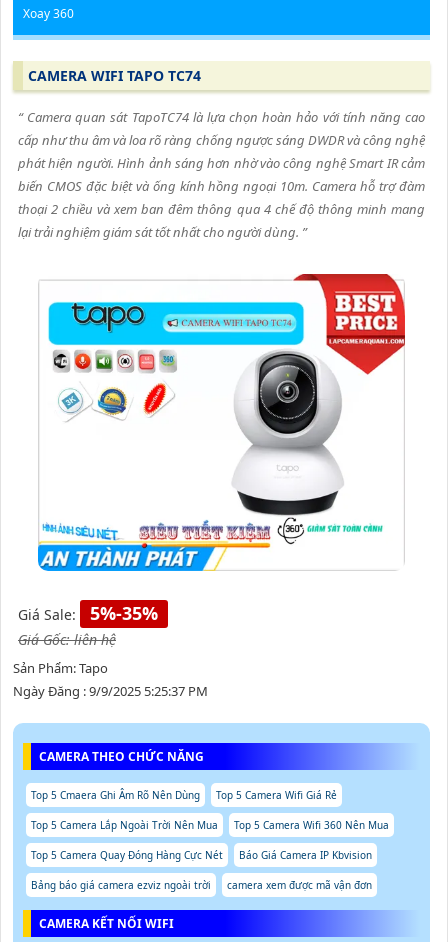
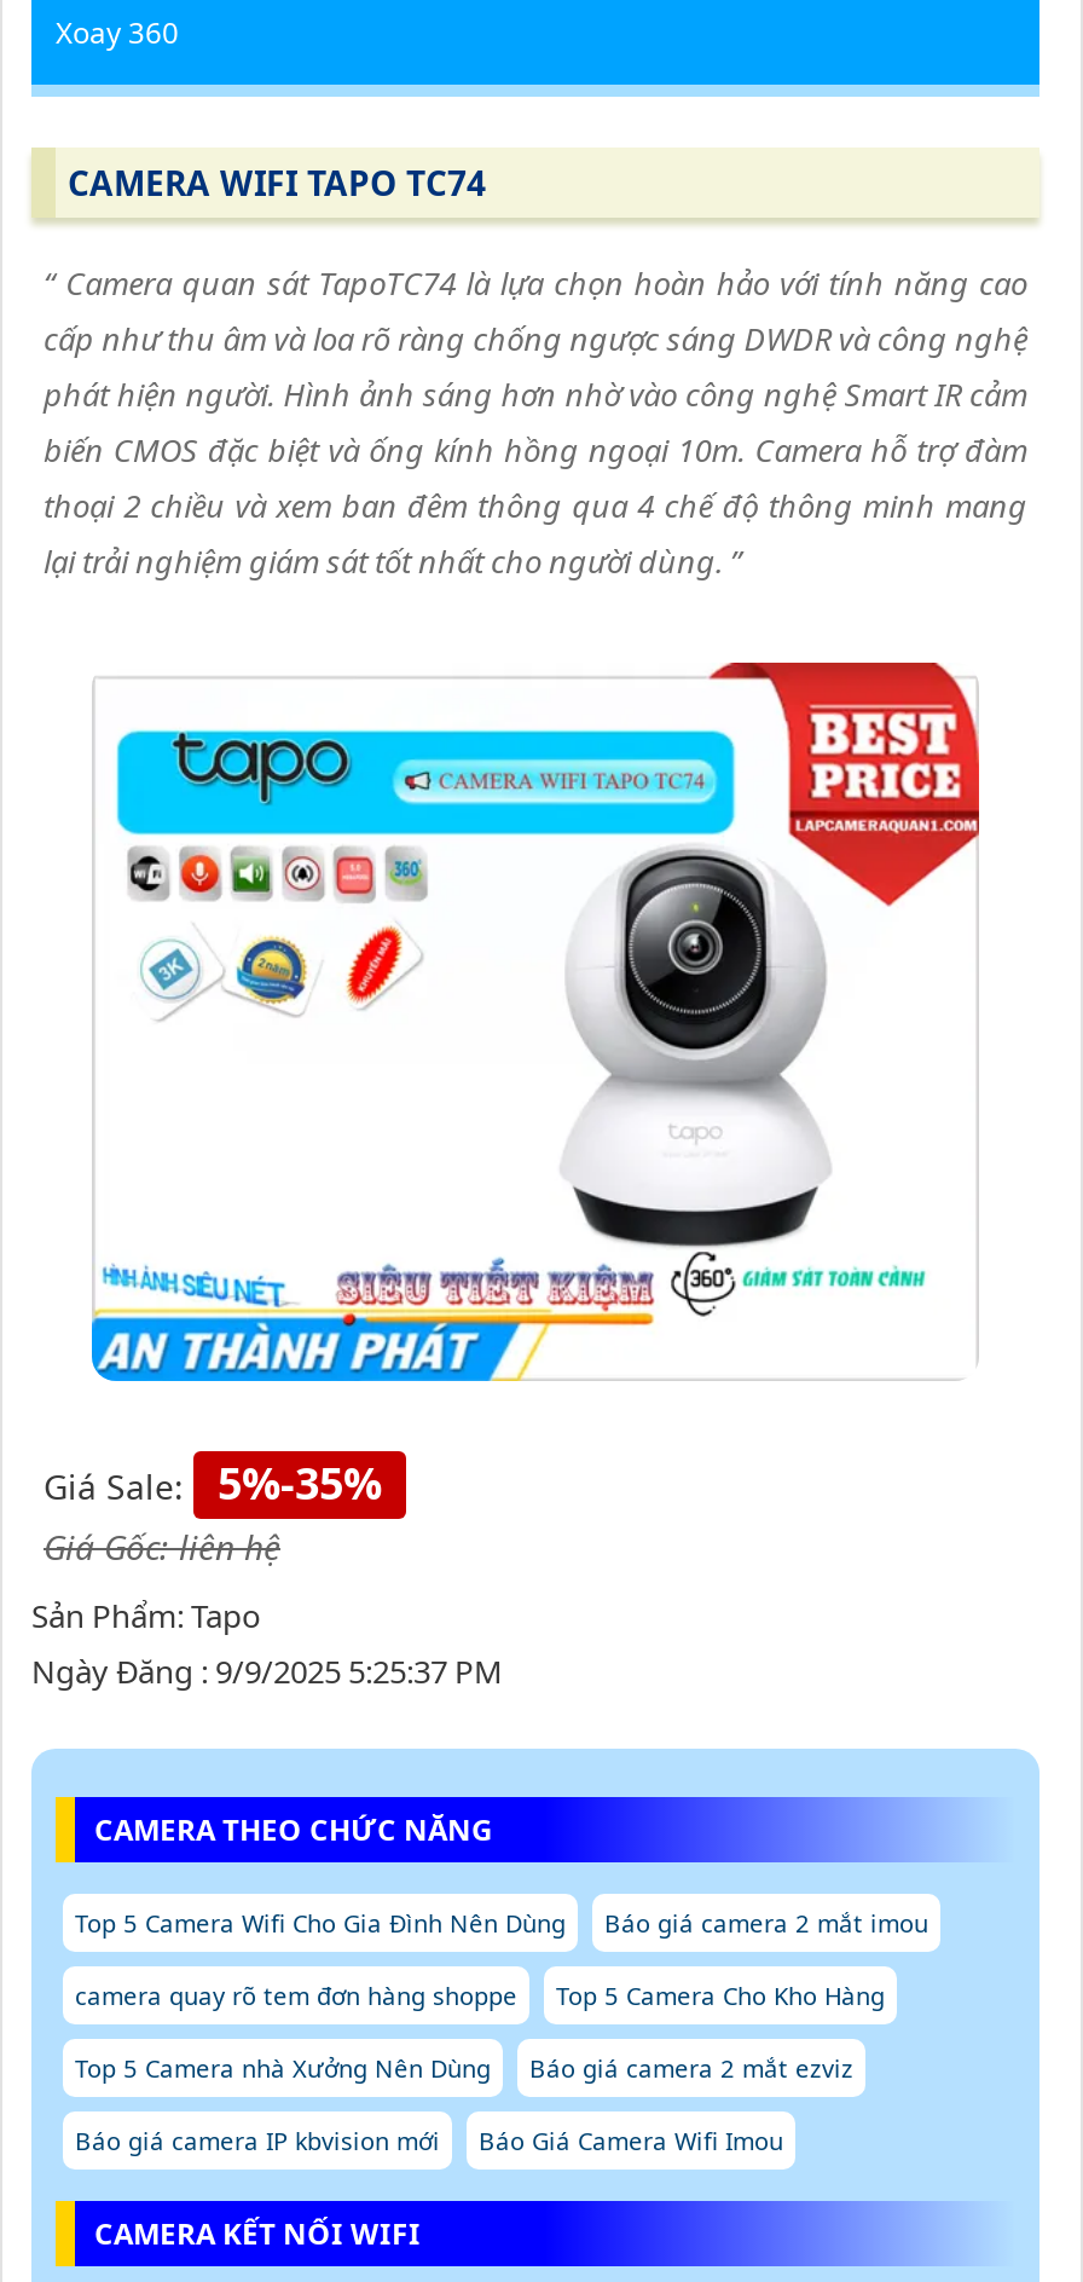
[31,788,337,802] Top 5 Cmaera Ghi Âm Rõ Nên Dùng | Top 5 Camera Wifi Giá Rẻ -> [75,1905,928,1939] Top 5 Camera Wifi Cho Gia Đình Nên Dùng | Báo giá camera 2 mắt imou
[31,818,389,832] Top 5 Camera Lắp Ngoài Trời Nên Mua | Top 5 Camera Wifi 360 Nên Mua -> [75,1978,885,2012] camera quay rõ tem đơn hàng shoppe | Top 5 Camera Cho Kho Hàng
[31,848,372,862] Top 5 Camera Quay Đóng Hàng Cực Nét | Báo Giá Camera IP Kbvision -> [75,2050,853,2084] Top 5 Camera nhà Xưởng Nên Dùng | Báo giá camera 2 mắt ezviz
[31,878,372,892] Bảng báo giá camera ezviz ngoài trời | camera xem được mã vận đơn -> [75,2123,783,2157] Báo giá camera IP kbvision mới | Báo Giá Camera Wifi Imou

